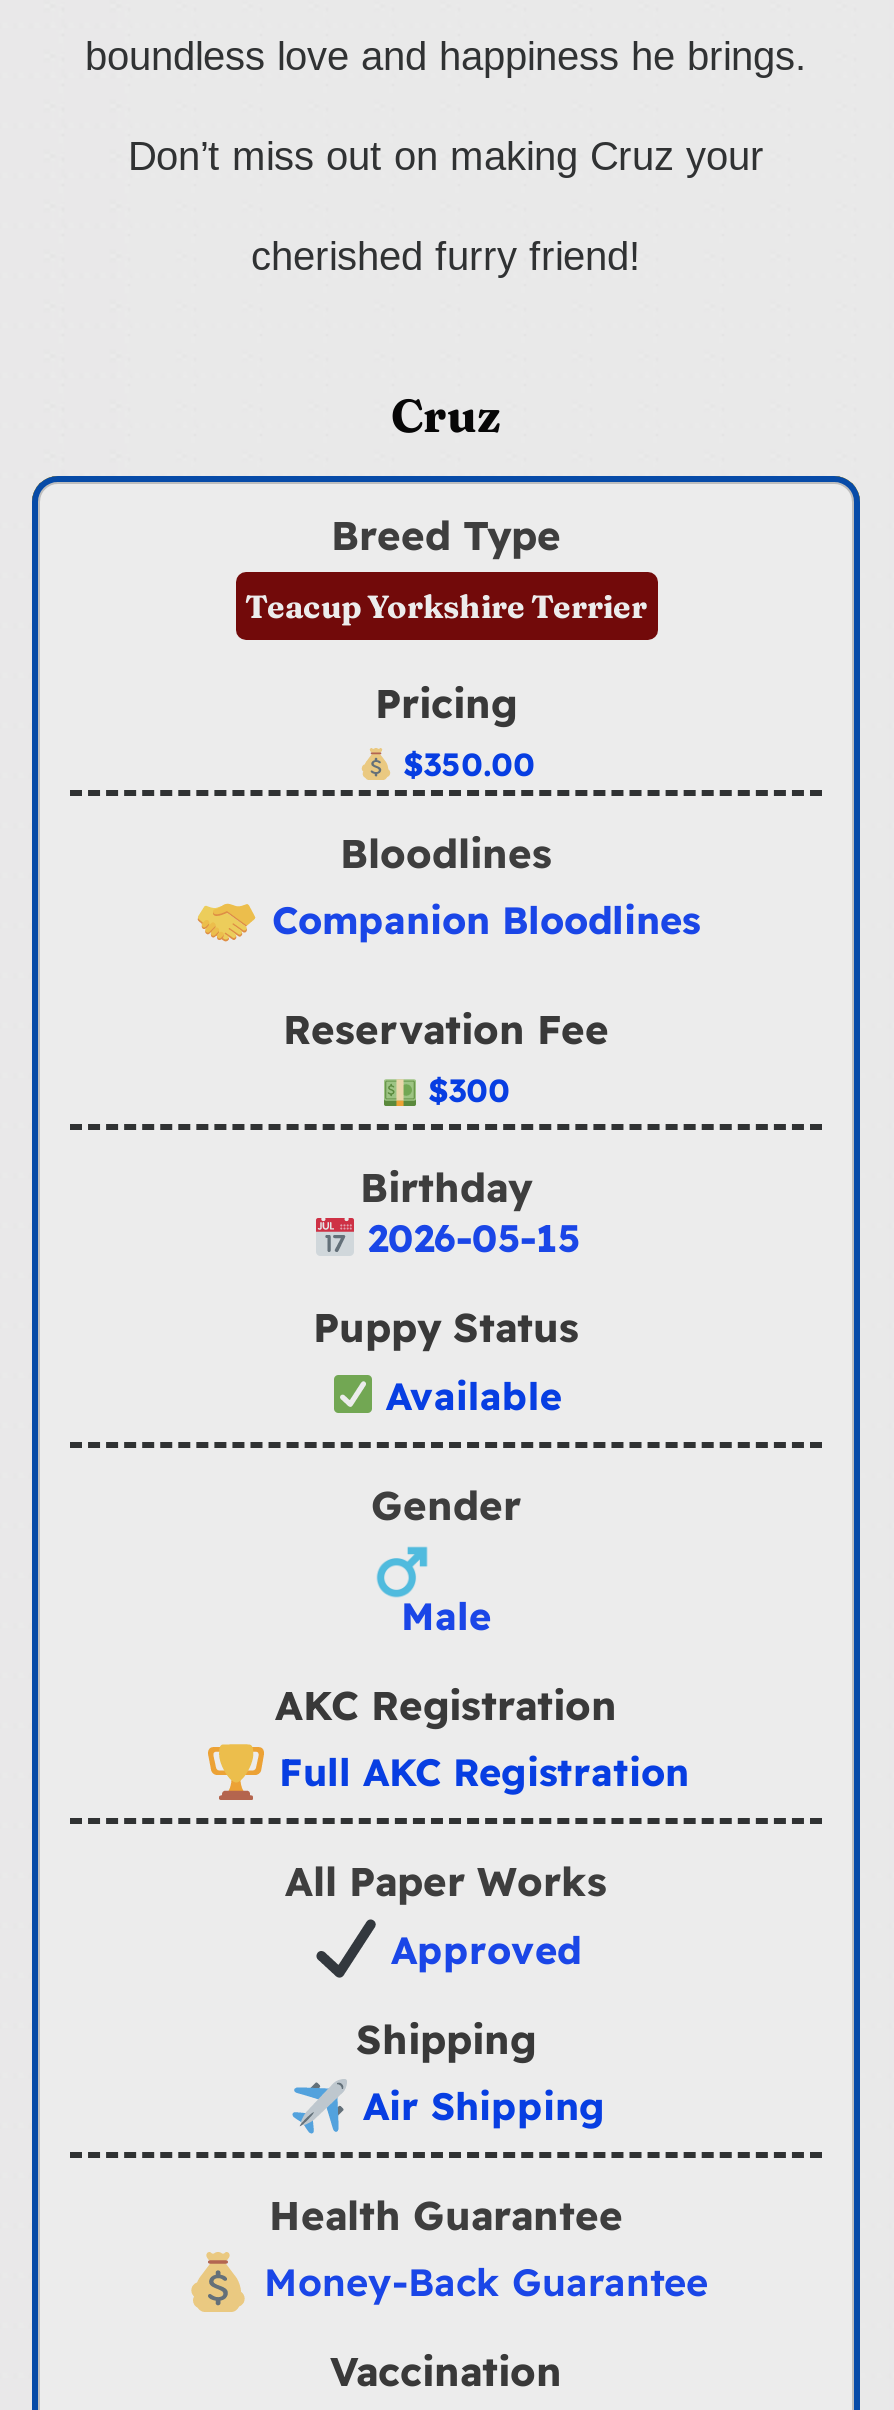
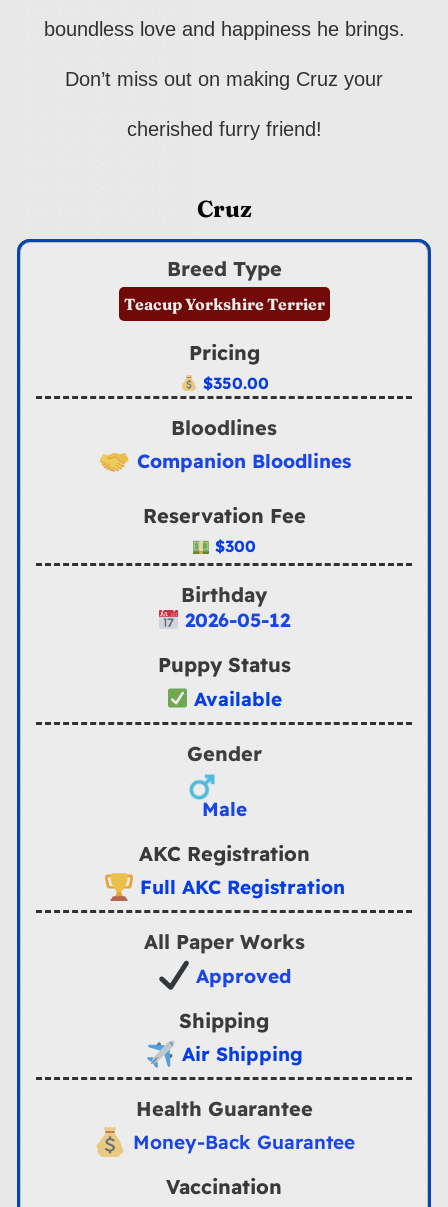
[356,1214,580,1262] 2026-05-15 -> [179,608,290,632] 2026-05-12

